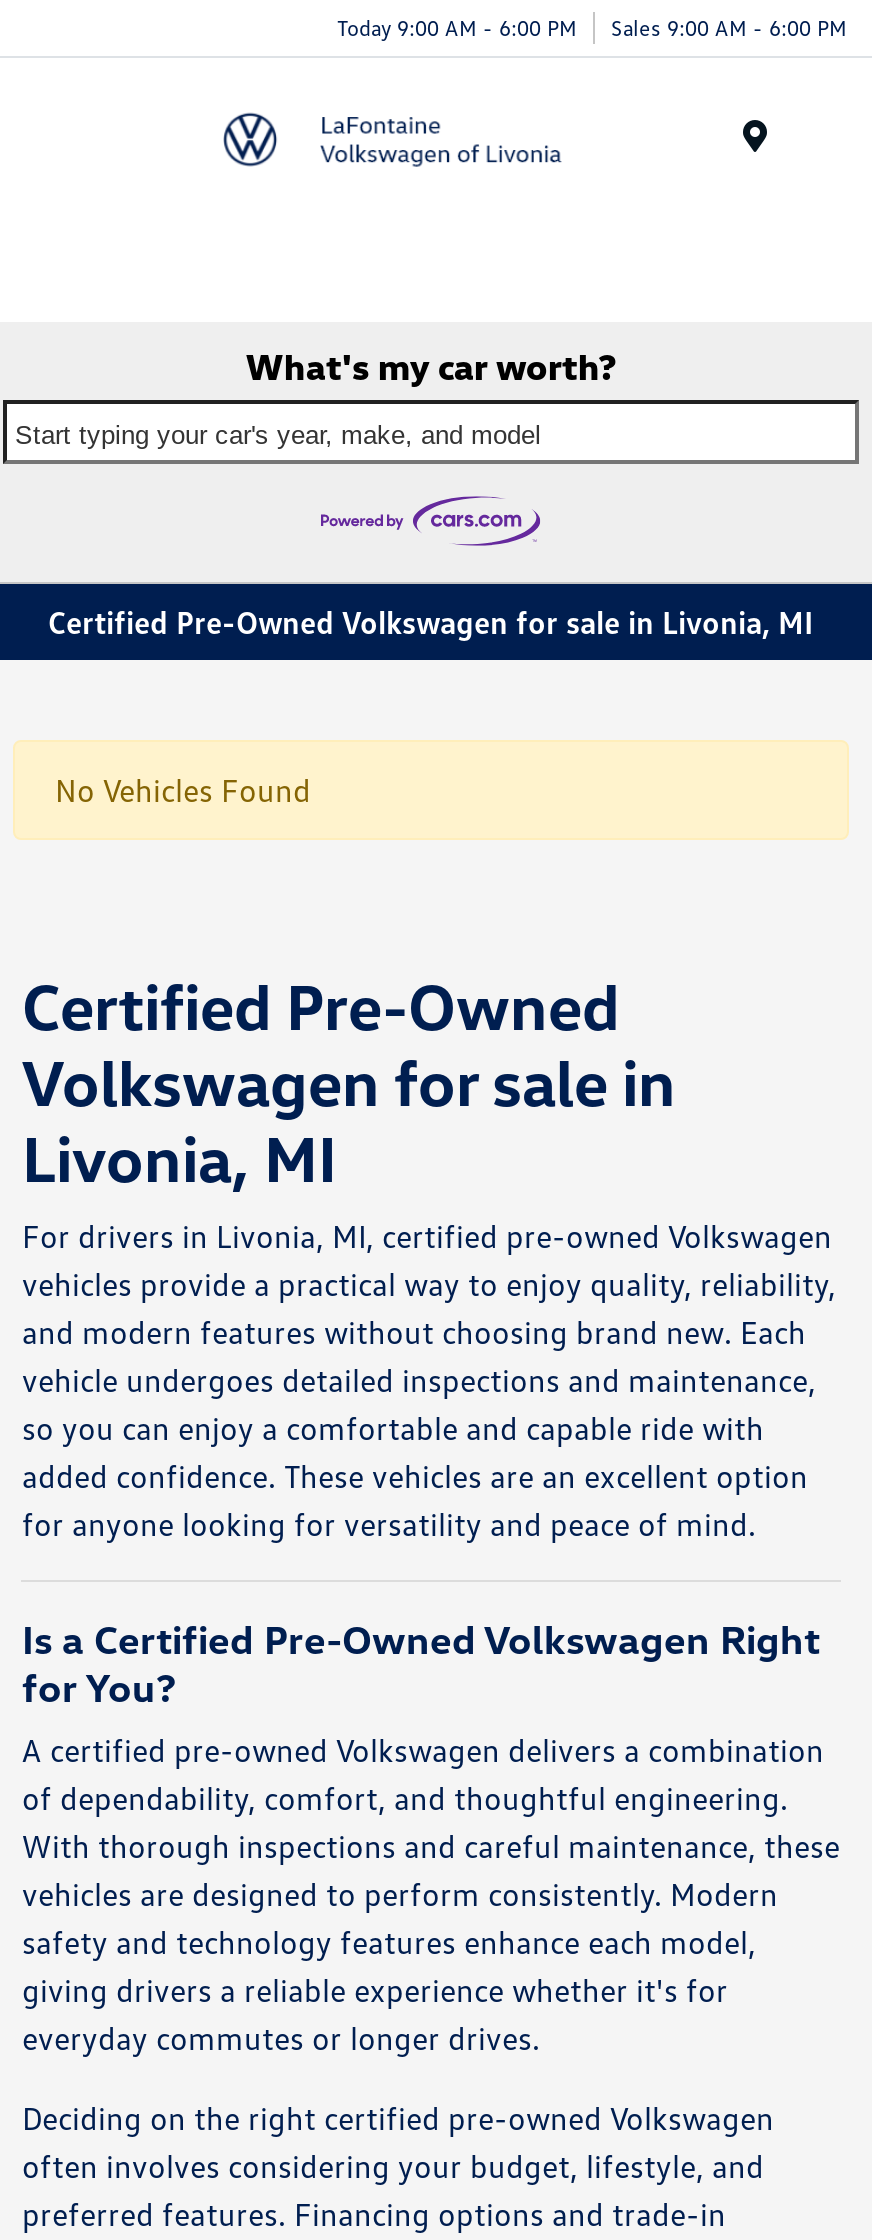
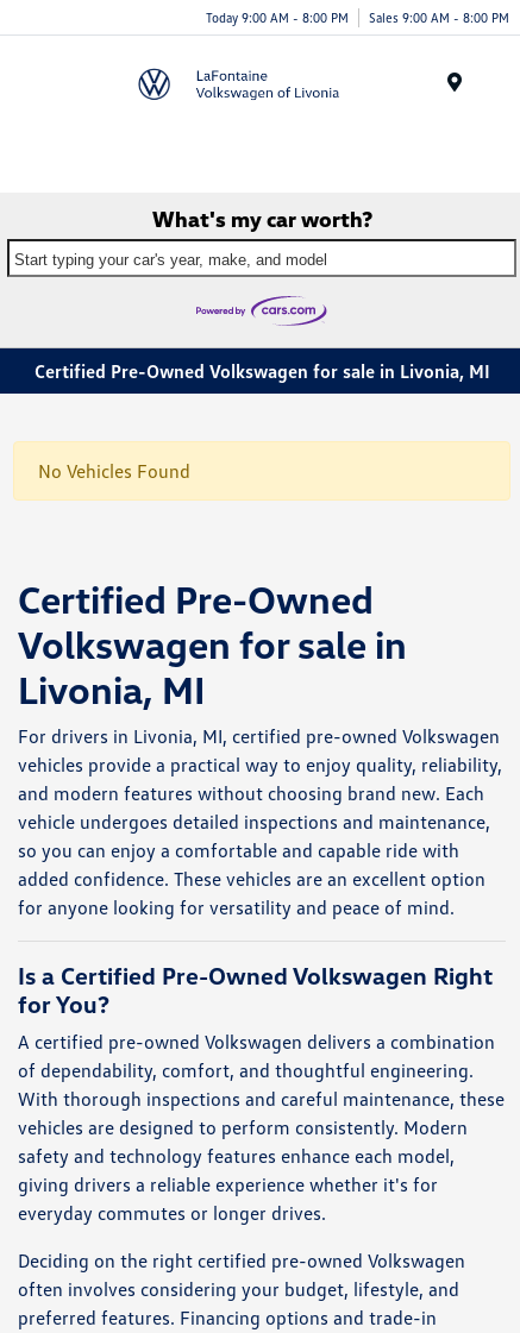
[337,13,577,39] Today 9:00 AM - 6:00 PM -> [206,9,349,24] Today 9:00 AM - 8:00 PM
[611,13,847,39] Sales 9:00 AM - 6:00 PM -> [369,9,509,24] Sales 9:00 AM - 8:00 PM

